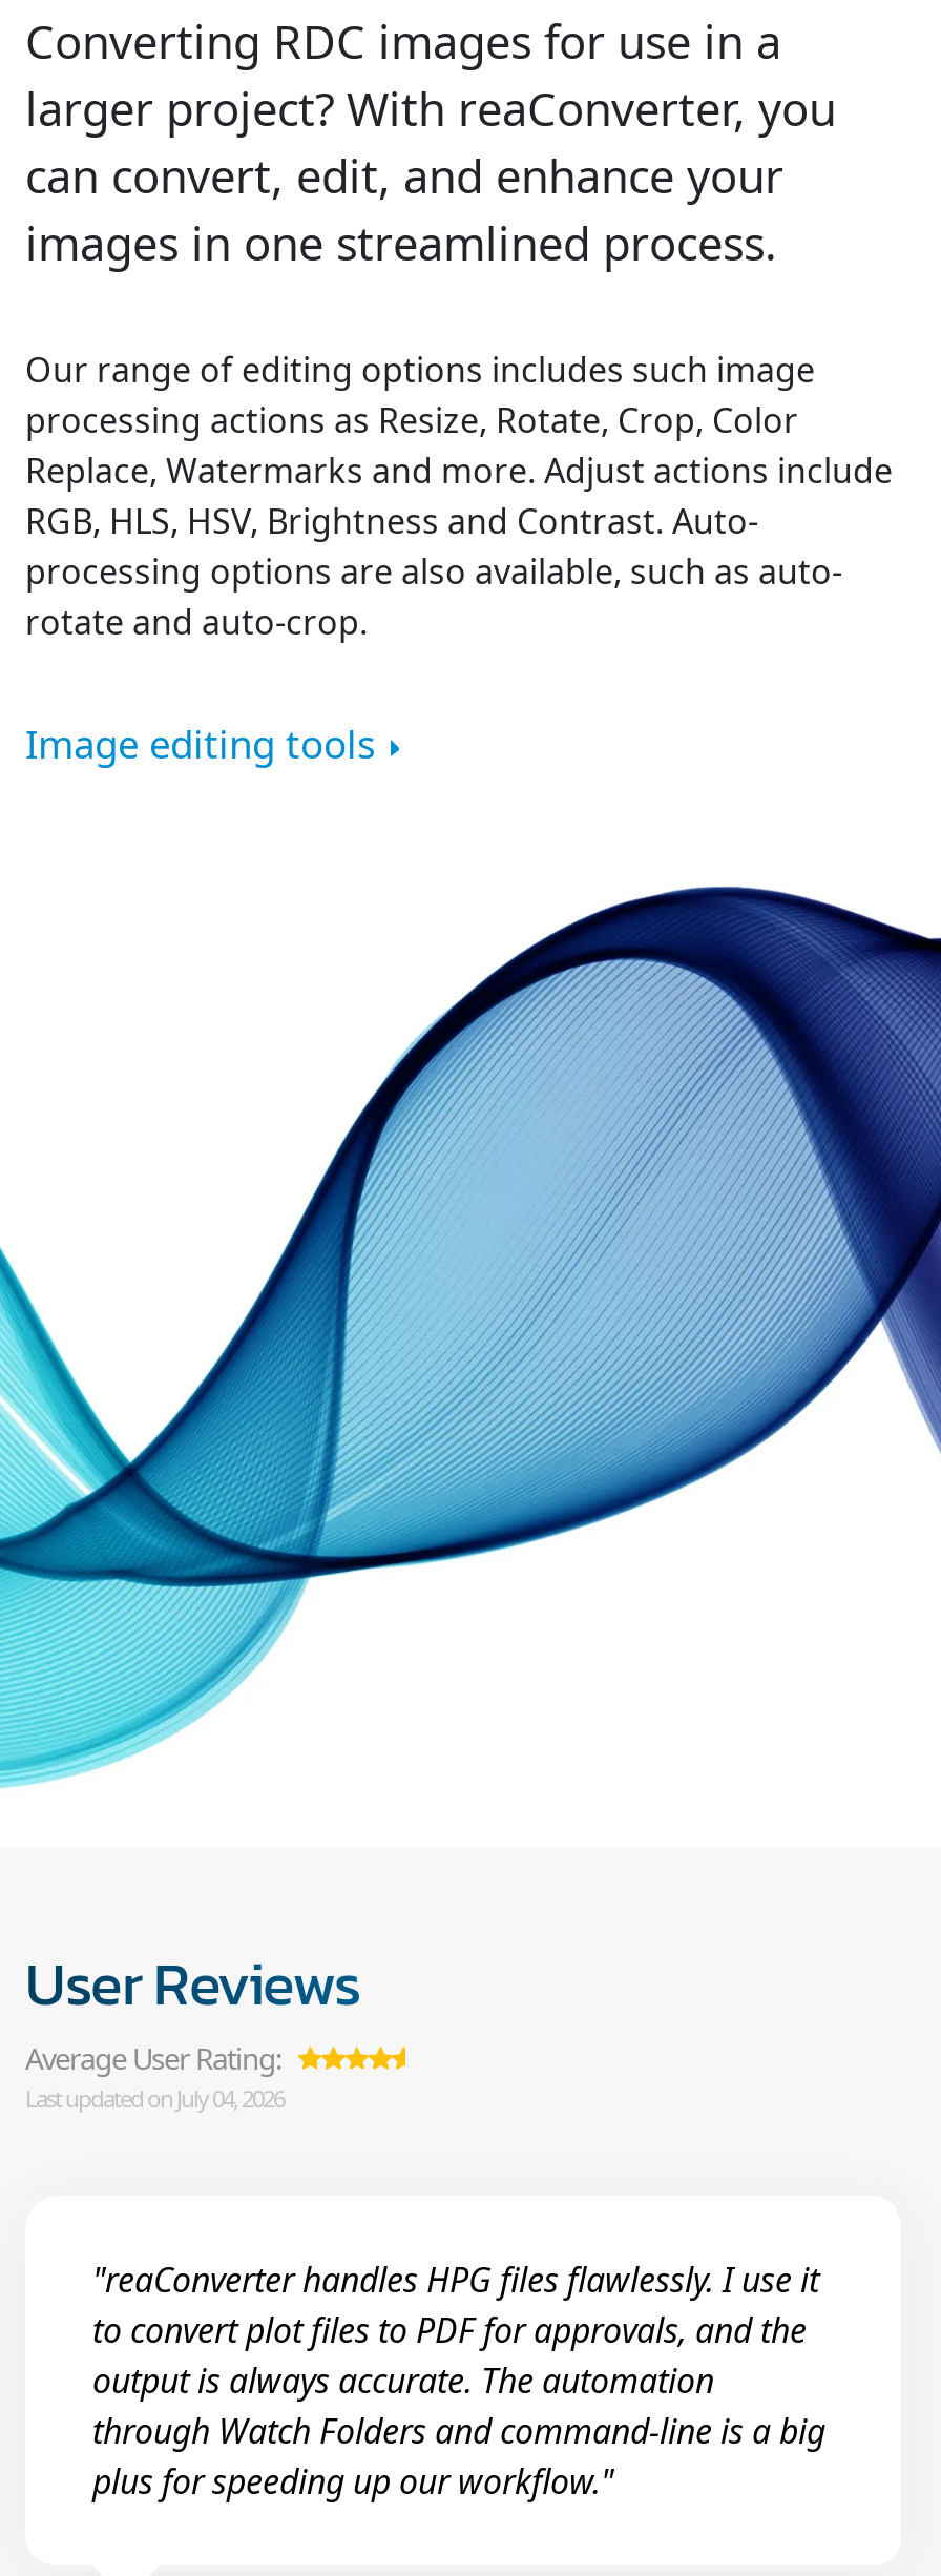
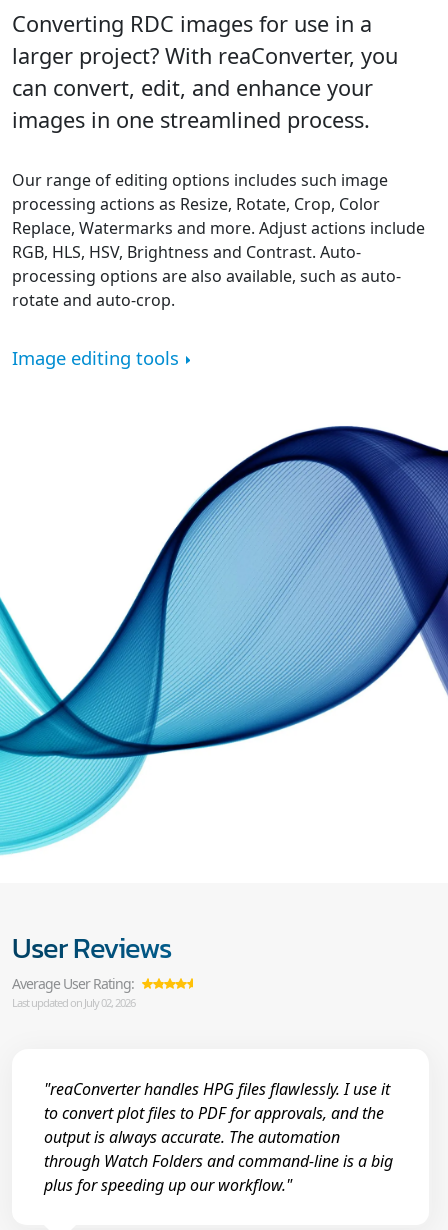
[25,2082,284,2114] Last updated on July 04, 2026 -> [12,995,135,1010] Last updated on July 02, 2026

